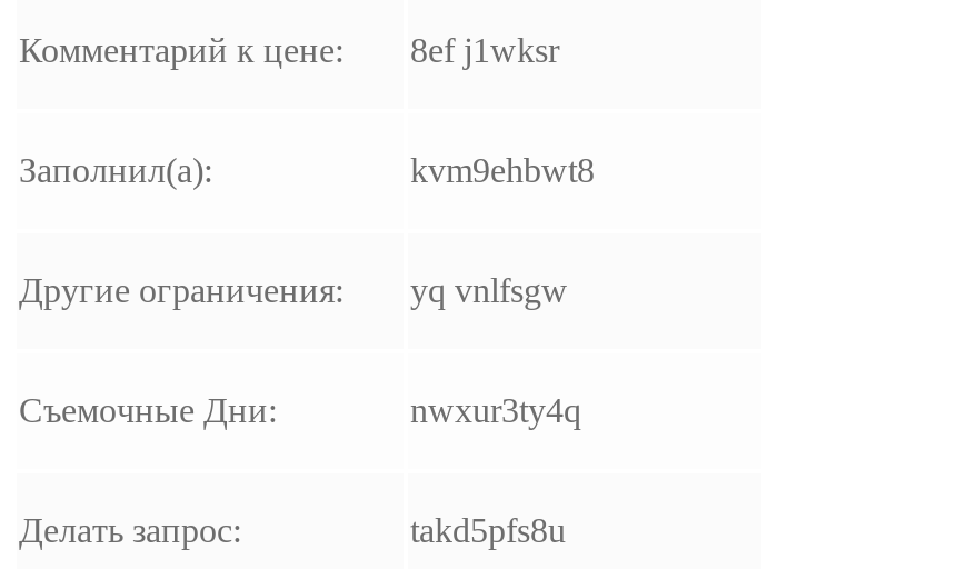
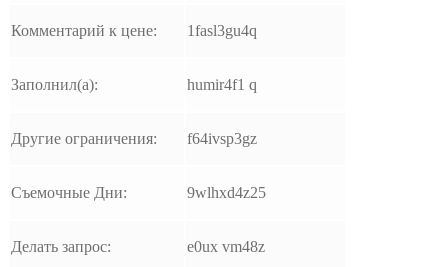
[19,30,559,68] Комментарий к цене: 8ef j1wksr -> [11,22,257,39] Комментарий к цене: 1fasl3gu4q
[410,150,595,188] kvm9ehbwt8 -> [187,76,257,93] humir4f1 q
[410,270,568,308] yq vnlfsgw -> [187,130,257,147] f64ivsp3gz
[410,391,581,428] nwxur3ty4q -> [187,184,266,201] 9wlhxd4z25
[410,511,566,548] takd5pfs8u -> [187,238,265,255] e0ux vm48z

